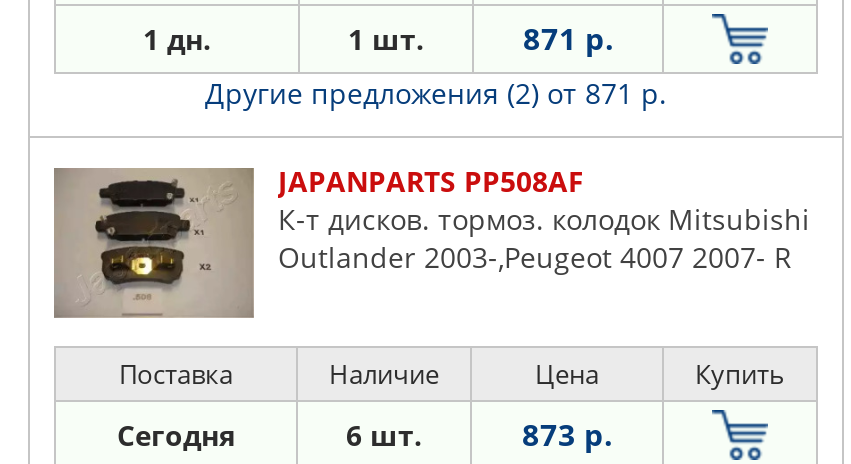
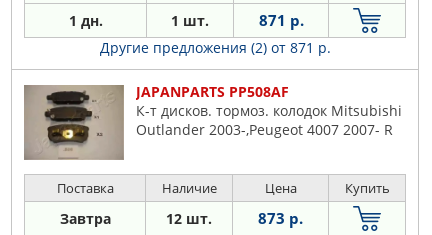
[117,416,422,454] Сегодня | 6 шт. -> [59,209,212,228] Завтра | 12 шт.

